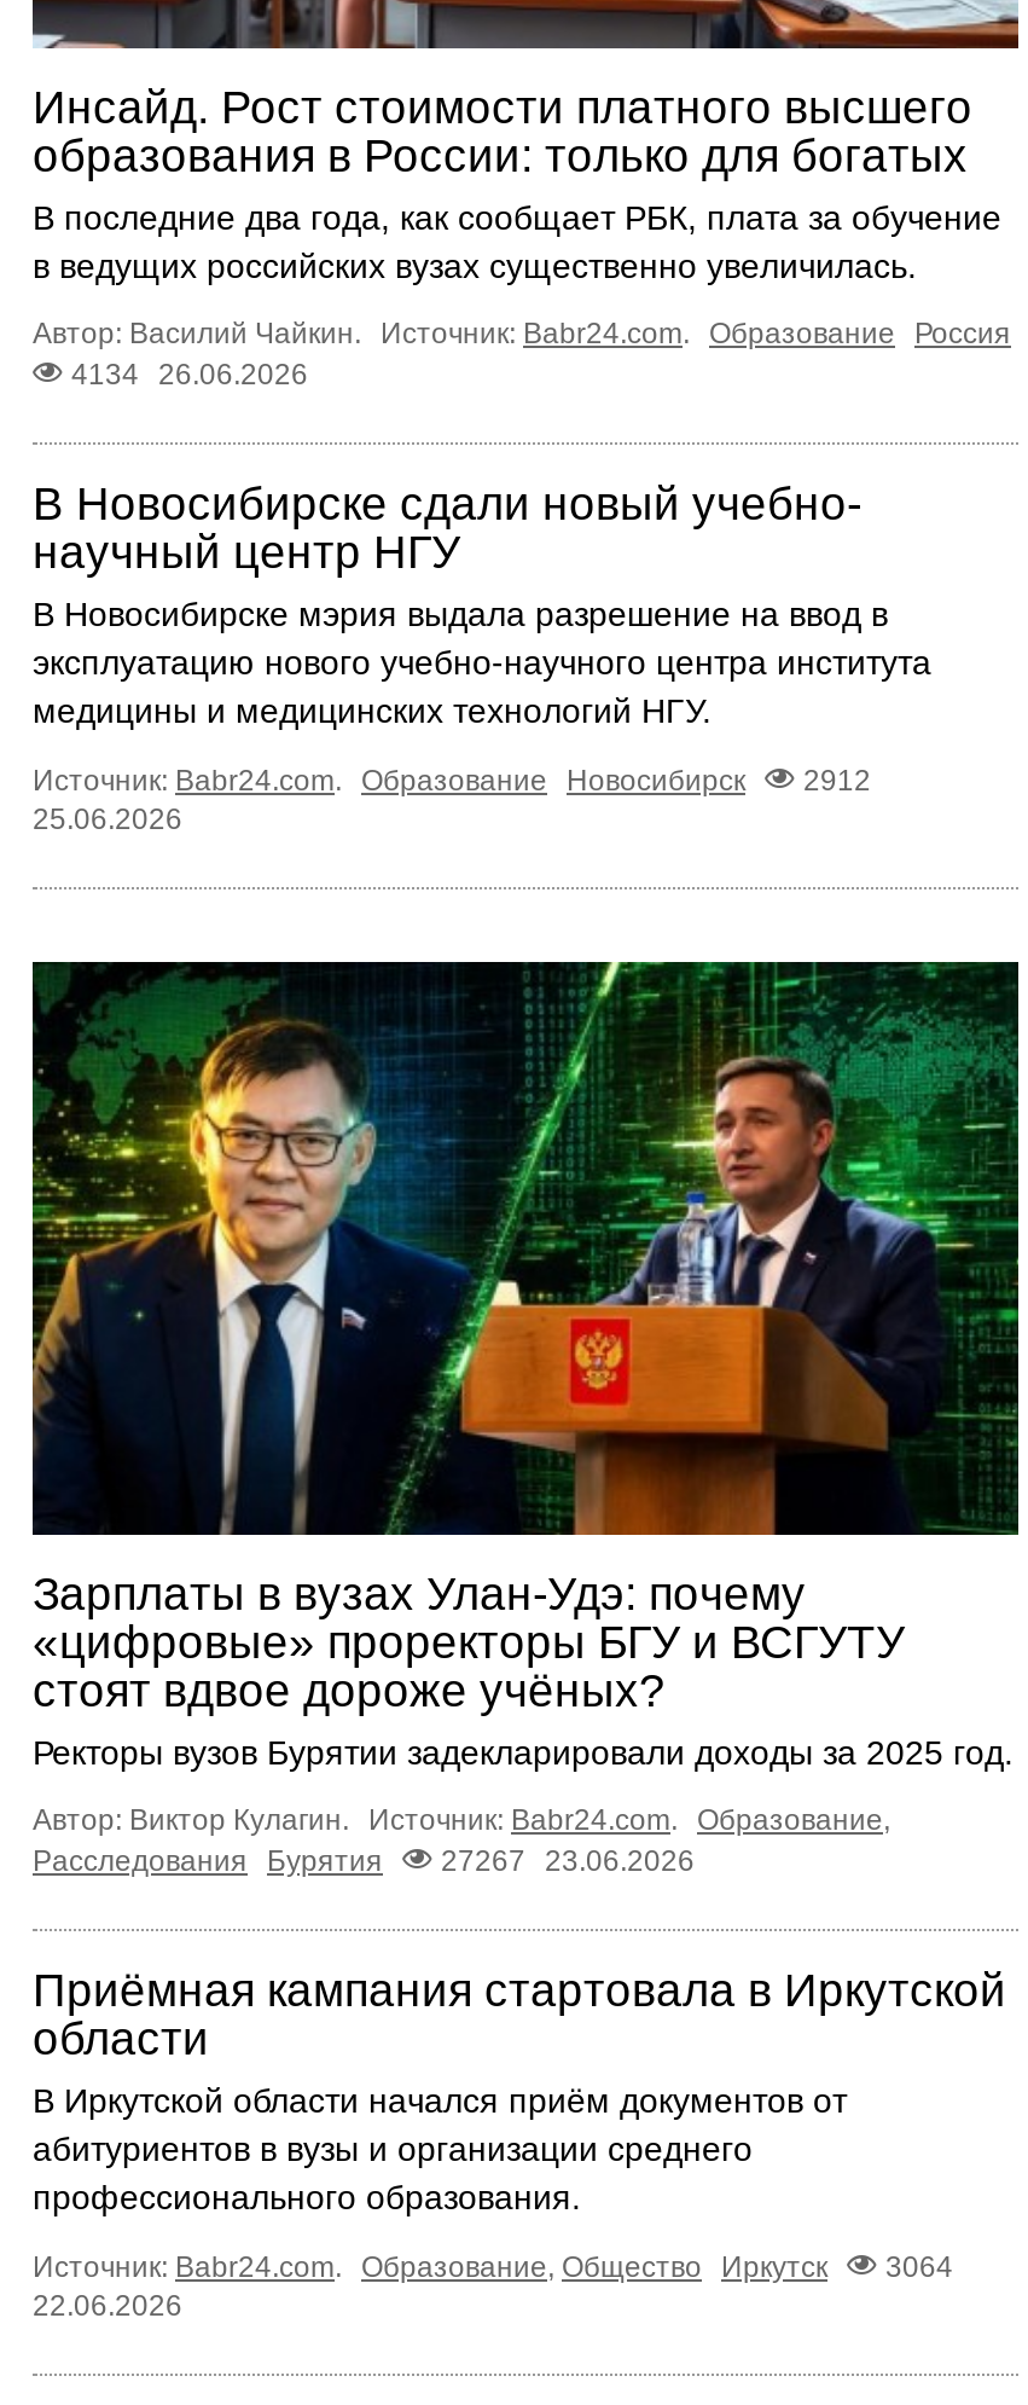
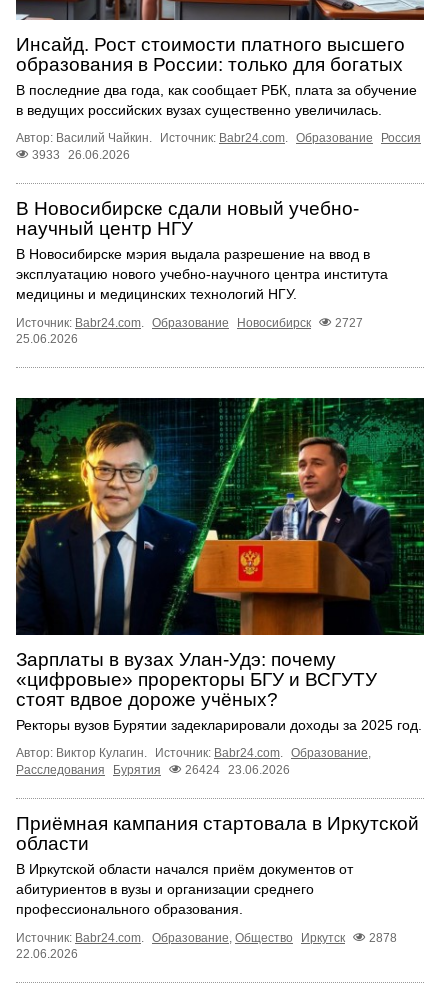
[71,358,308,392] 4134 26.06.2026 -> [32,148,130,162] 3933 26.06.2026
[33,764,871,798] Источник: Babr24.com. Образование Новосибирск 2912 -> [16,316,363,330] Источник: Babr24.com. Образование Новосибирск 2727
[33,1844,695,1878] Расследования Бурятия 27267 23.06.2026 -> [16,763,290,777] Расследования Бурятия 26424 23.06.2026
[33,2251,953,2284] Источник: Babr24.com. Образование, Общество Иркутск 3064 -> [16,931,397,945] Источник: Babr24.com. Образование, Общество Иркутск 2878

